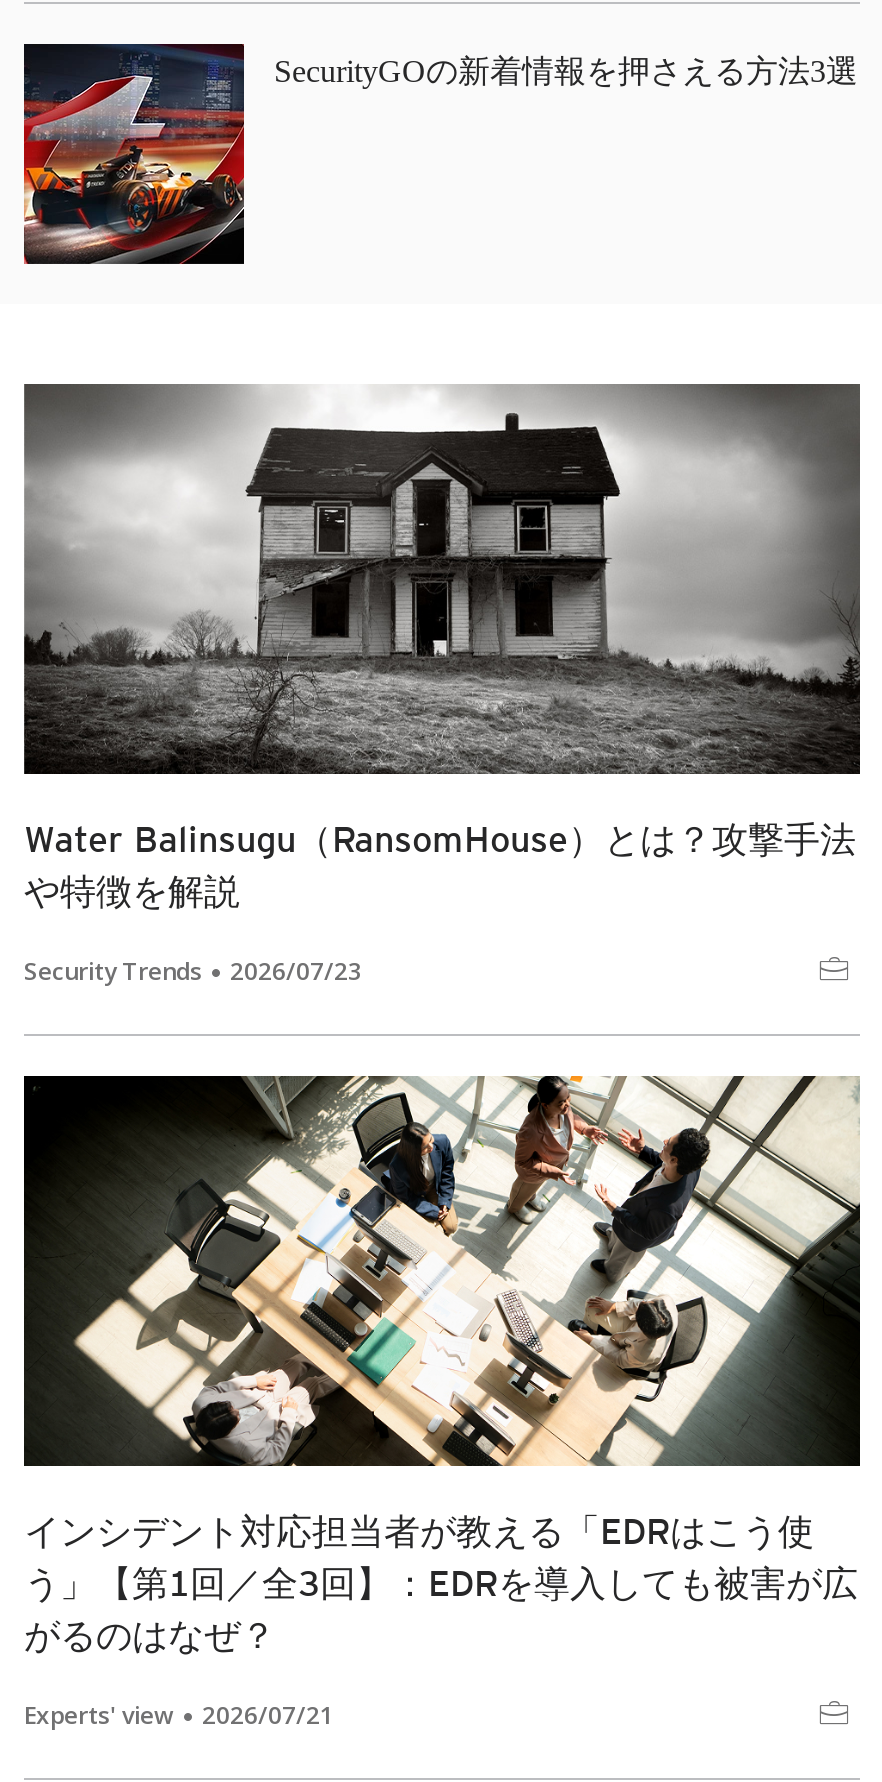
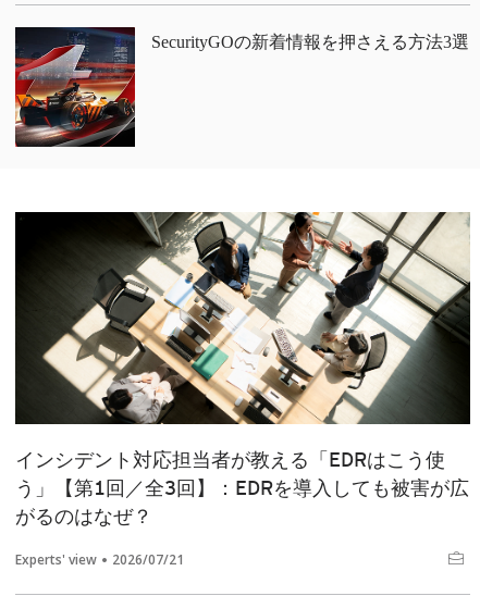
[22,382,862,989] [image] | Water Balinsugu（RansomHouse）とは？攻撃手法 | や特徴を解説 | Security Trends | 2026/07/23 -> none

